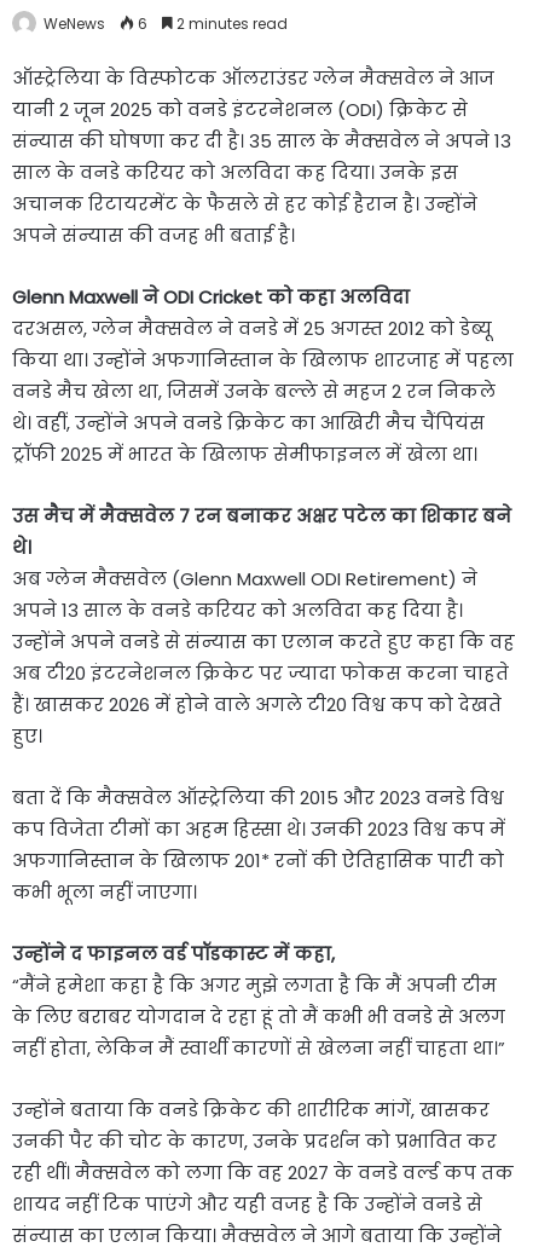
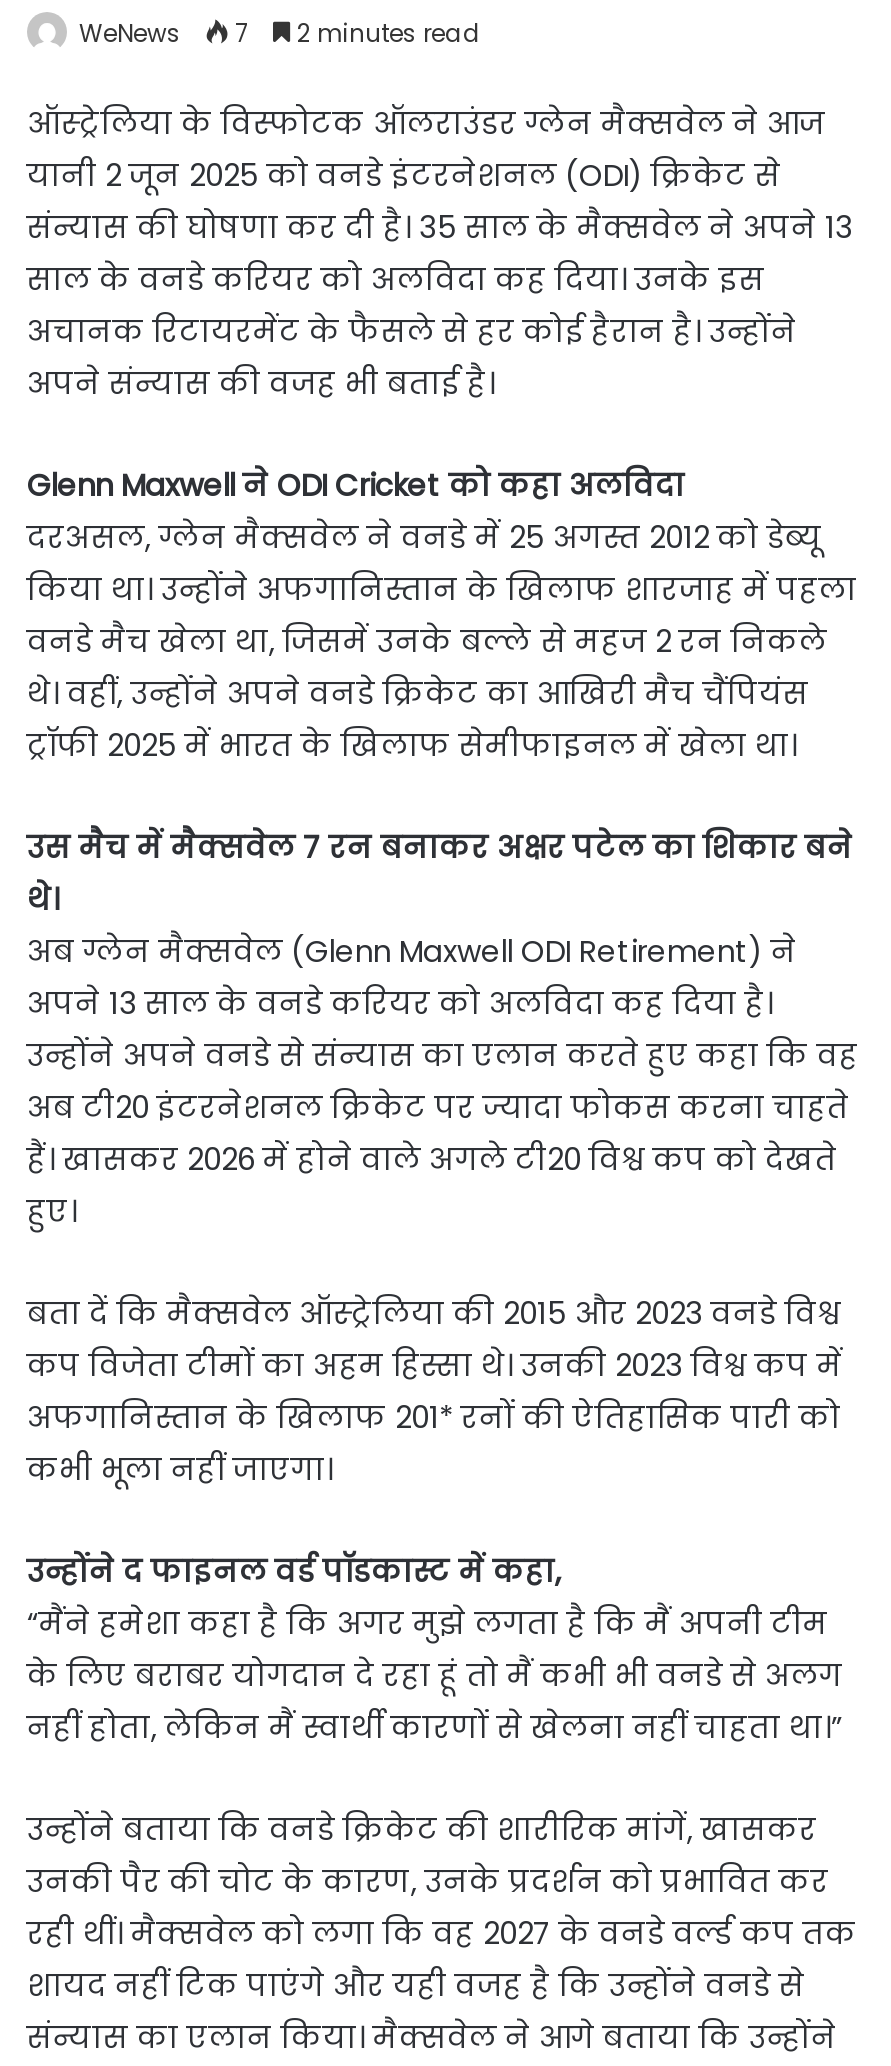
[44,14,288,34] WeNews 6 2 minutes read -> [79,17,481,51] WeNews 7 2 minutes read

